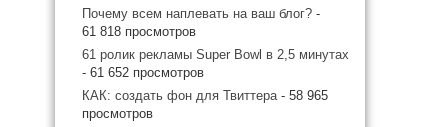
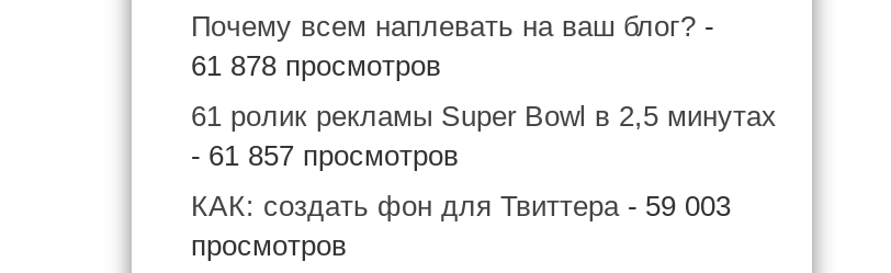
[82,24,196,39] 61 818 просмотров -> [191,49,441,82] 61 878 просмотров
[82,65,204,80] - 61 652 просмотров -> [191,139,459,172] - 61 857 просмотров
[82,88,328,103] КАК: создать фон для Твиттера - 58 965 -> [191,190,731,223] КАК: создать фон для Твиттера - 59 003

